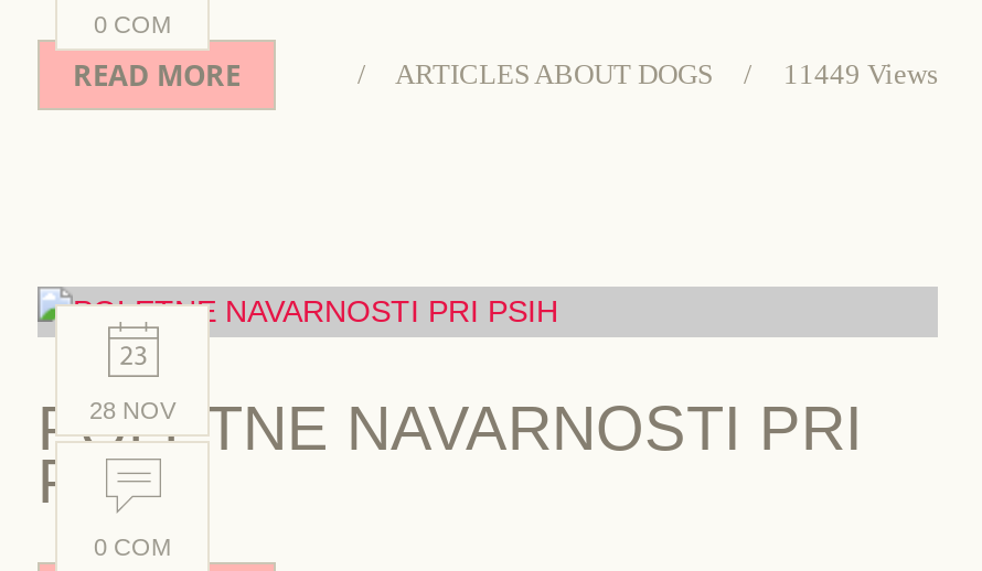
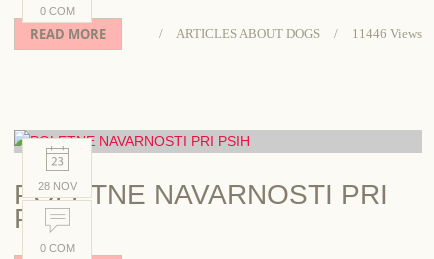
[783,57,938,90] 11449 Views -> [352,26,422,41] 11446 Views

